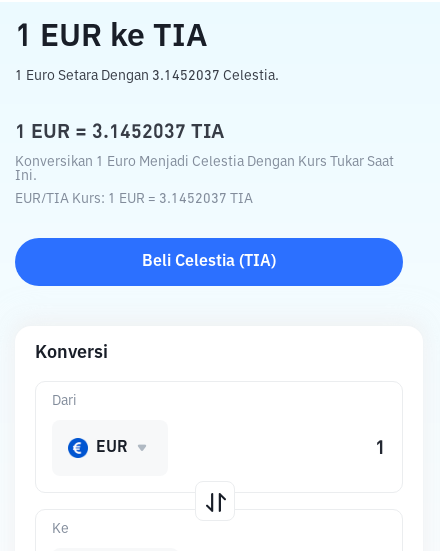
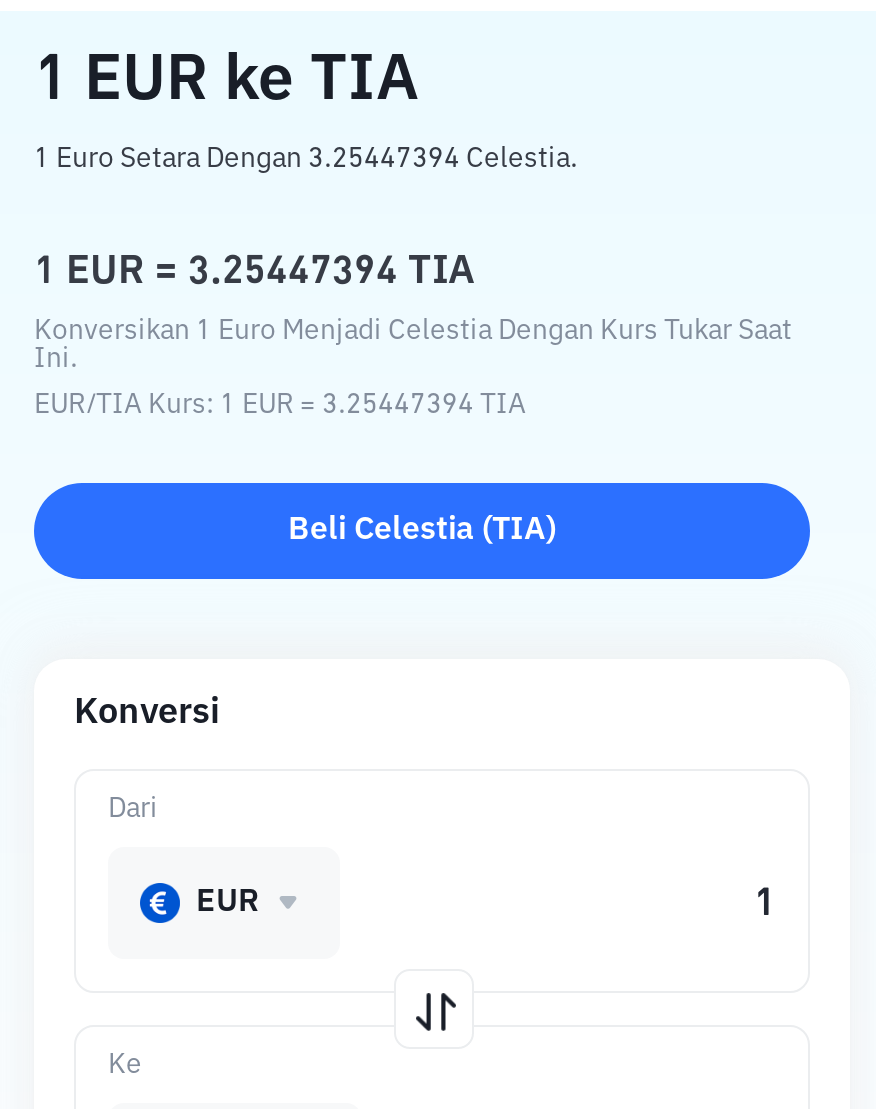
[15,69,279,83] 1 Euro Setara Dengan 3.1452037 Celestia. -> [34,145,578,173] 1 Euro Setara Dengan 3.25447394 Celestia.
[15,122,224,142] 1 EUR = 3.1452037 TIA -> [34,251,474,291] 1 EUR = 3.25447394 TIA
[15,192,253,206] EUR/TIA Kurs: 1 EUR = 3.1452037 TIA -> [34,391,526,419] EUR/TIA Kurs: 1 EUR = 3.25447394 TIA

